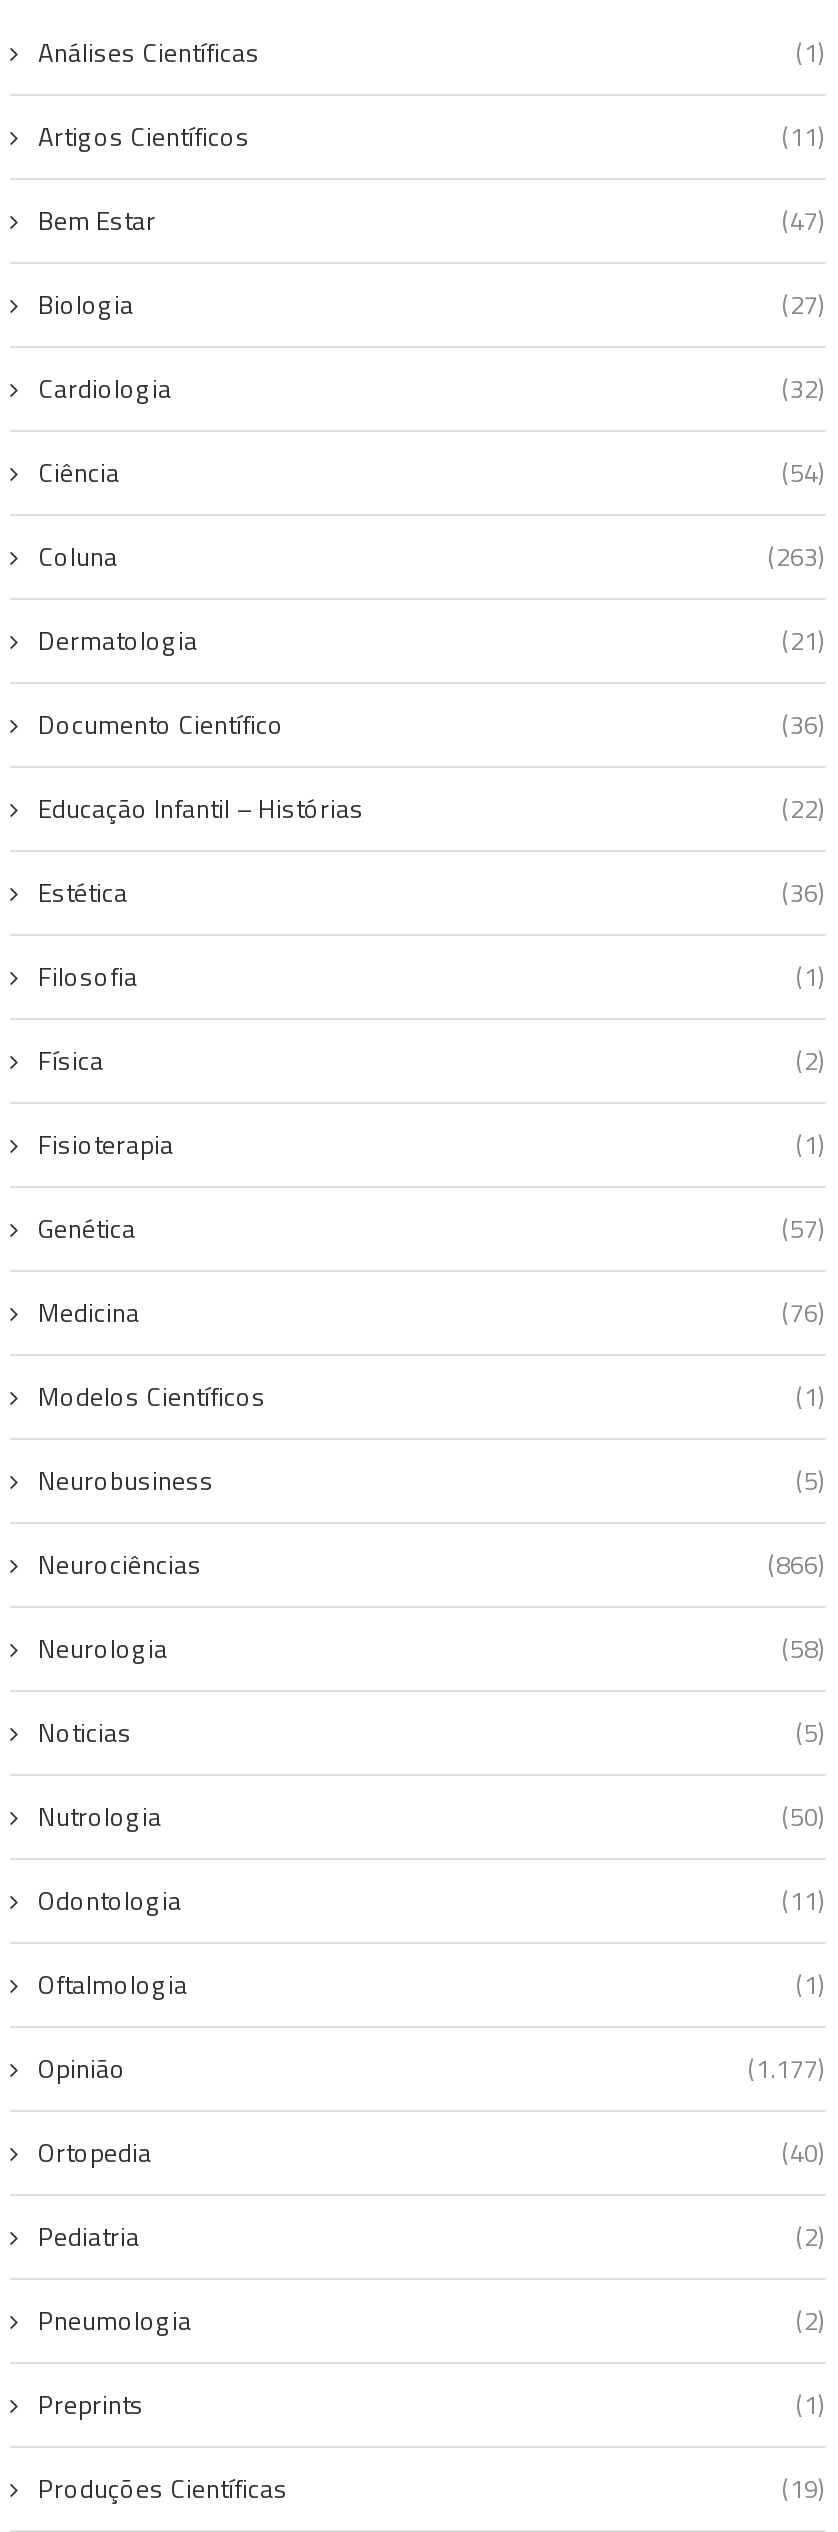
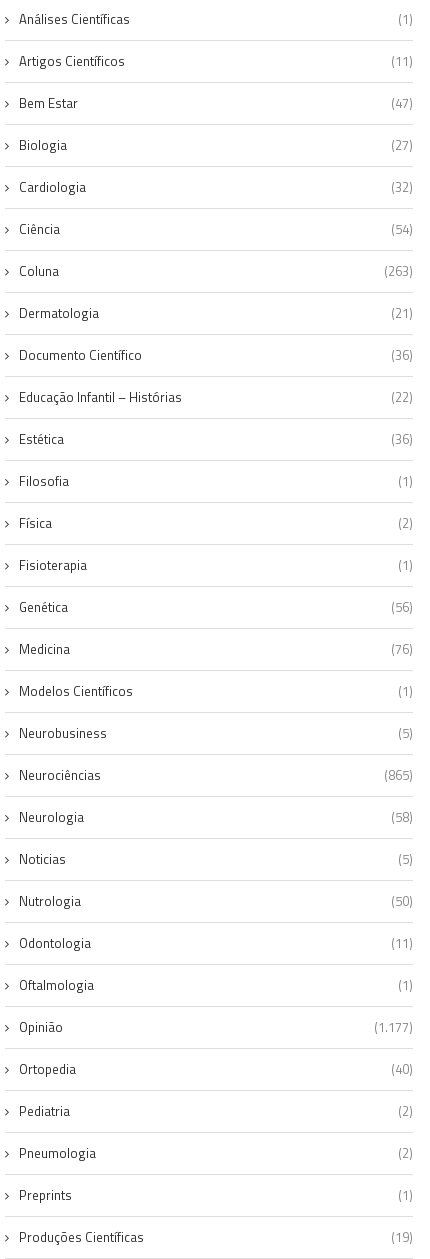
[782,1207,826,1247] (57) -> [391,597,413,617] (56)
[768,1543,826,1583] (866) -> [384,765,413,785] (865)

